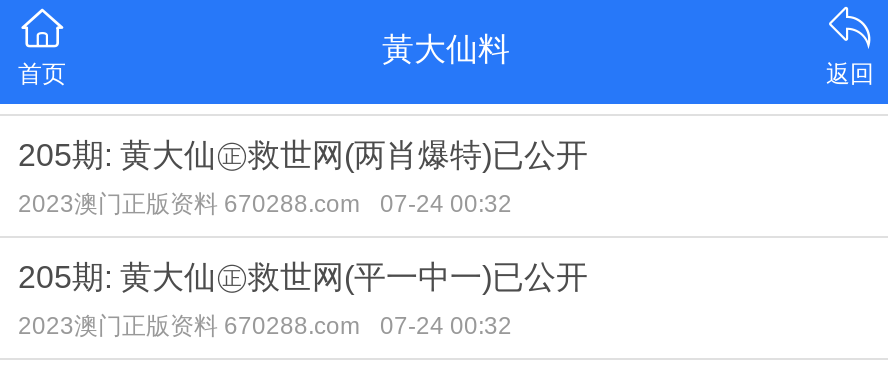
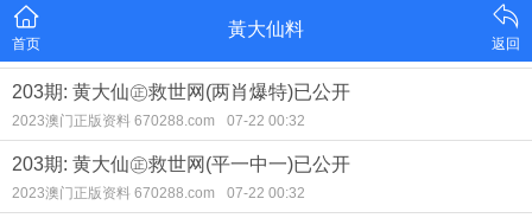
[18,138,588,172] 205期: 黄大仙㊣救世网(两肖爆特)已公开 -> [12,82,350,102] 203期: 黄大仙㊣救世网(两肖爆特)已公开
[18,190,512,218] 2023澳门正版资料 670288.com 07-24 00:32 -> [12,113,305,129] 2023澳门正版资料 670288.com 07-22 00:32
[18,260,588,294] 205期: 黄大仙㊣救世网(平一中一)已公开 -> [12,154,350,174] 203期: 黄大仙㊣救世网(平一中一)已公开
[18,312,512,340] 2023澳门正版资料 670288.com 07-24 00:32 -> [12,185,305,201] 2023澳门正版资料 670288.com 07-22 00:32

